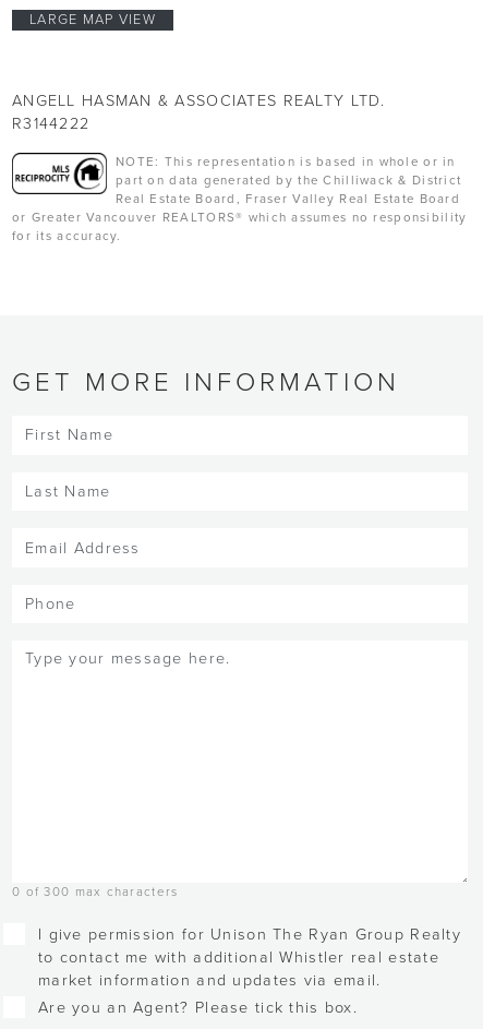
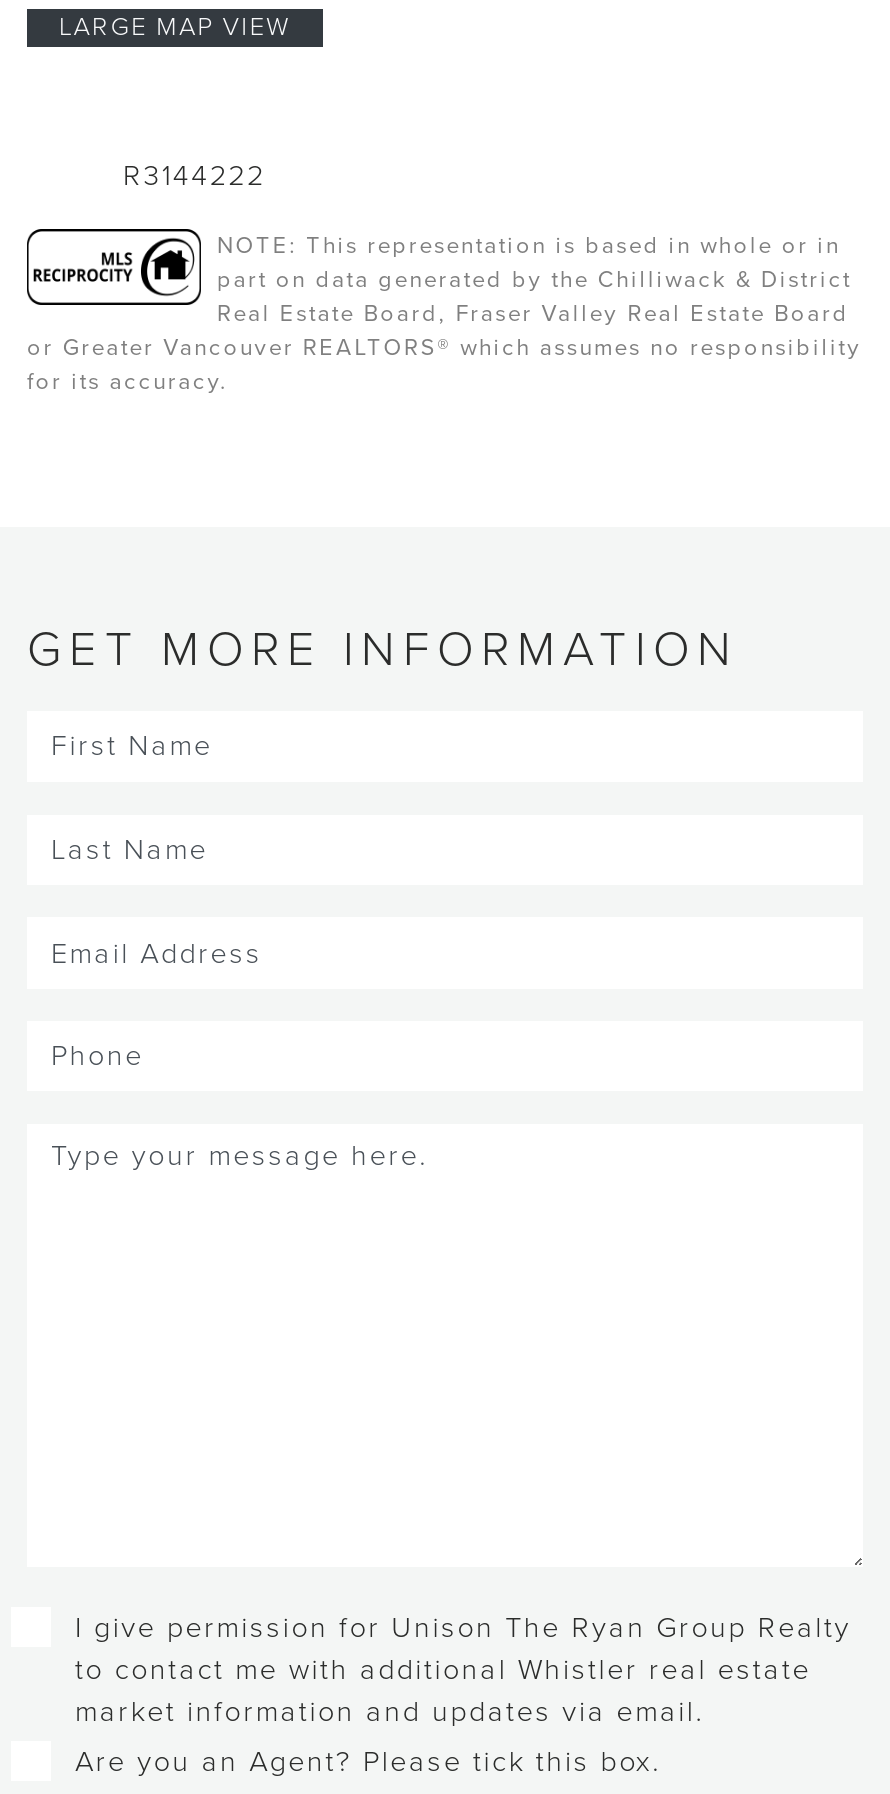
[12,92,386,110] ANGELL HASMAN & ASSOCIATES REALTY LTD. -> none
[12,884,178,900] 0 of 300 max characters -> none

